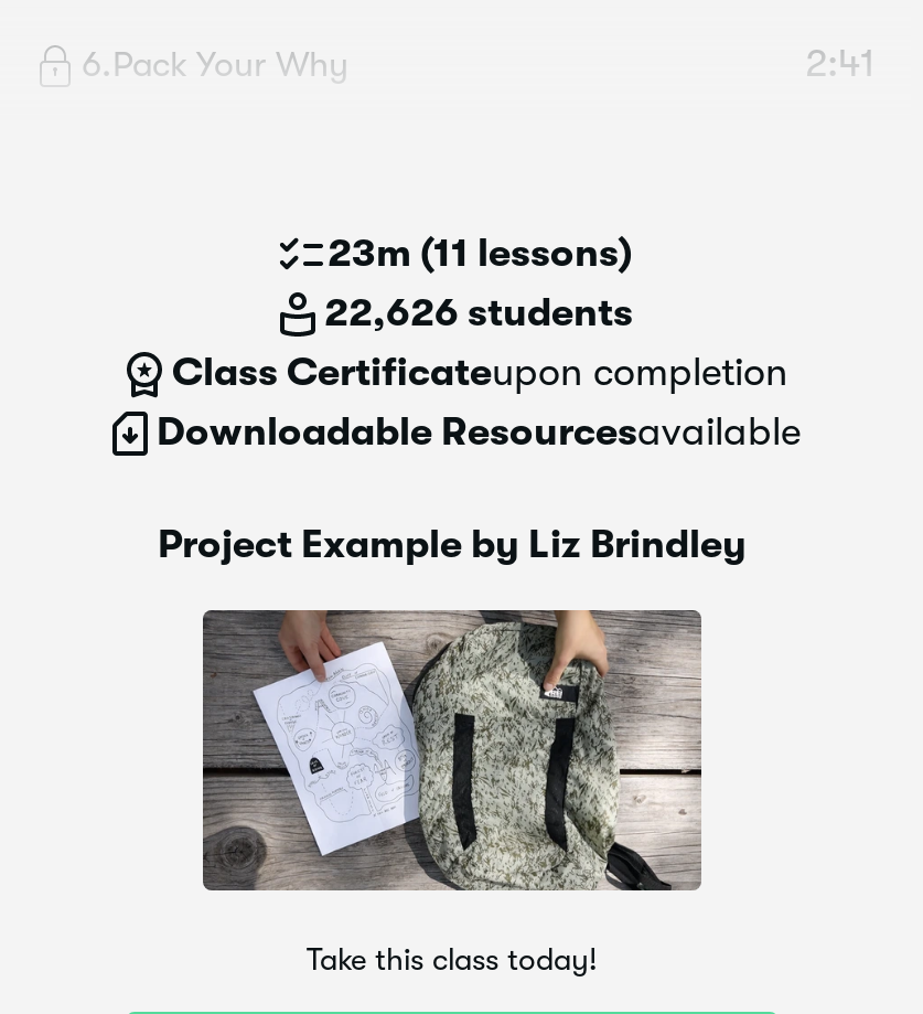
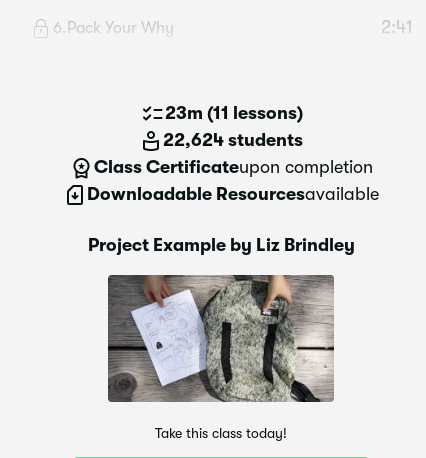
[324,290,633,334] 22,626 students -> [163,130,303,150] 22,624 students

